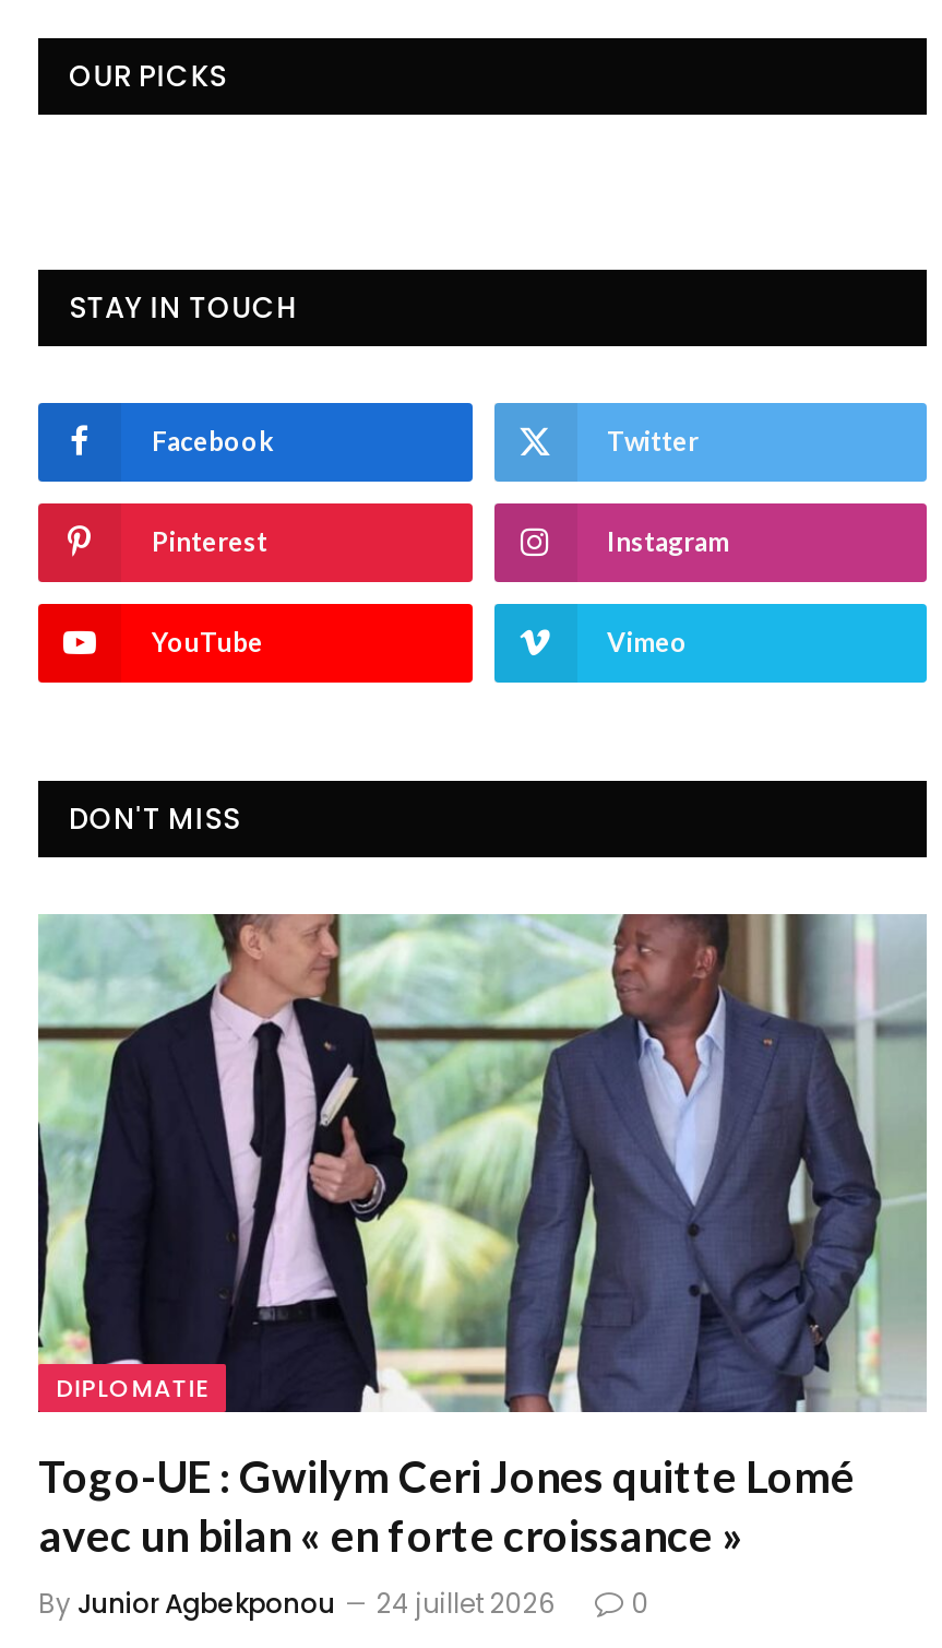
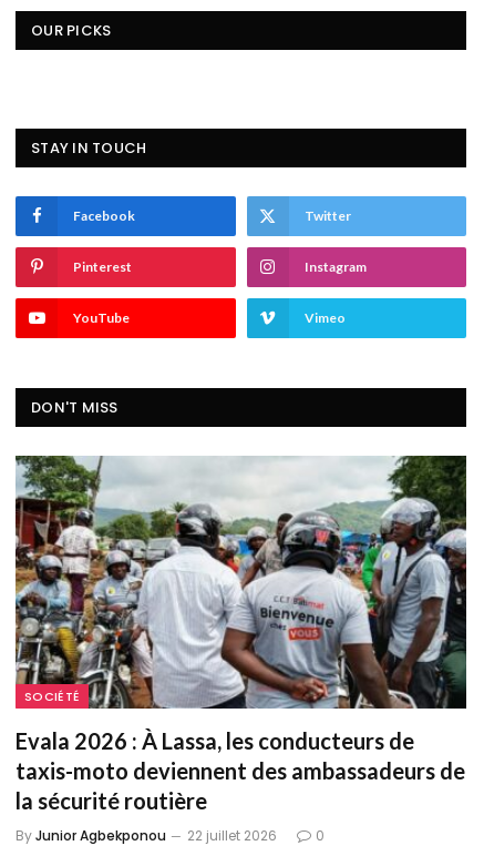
[36,912,927,1412] [image] | DIPLOMATIE -> [14,455,467,710] [image] | SOCIÉTÉ
[38,1450,855,1562] Togo-UE : Gwilym Ceri Jones quitte Lomé | avec un bilan « en forte croissance » -> [16,728,465,814] Evala 2026 : À Lassa, les conducteurs de | taxis-moto deviennent des ambassadeurs de | la sécurité routière
[38,1586,556,1623] By Junior Agbekponou 24 juillet 2026 -> [16,827,277,845] By Junior Agbekponou 22 juillet 2026

